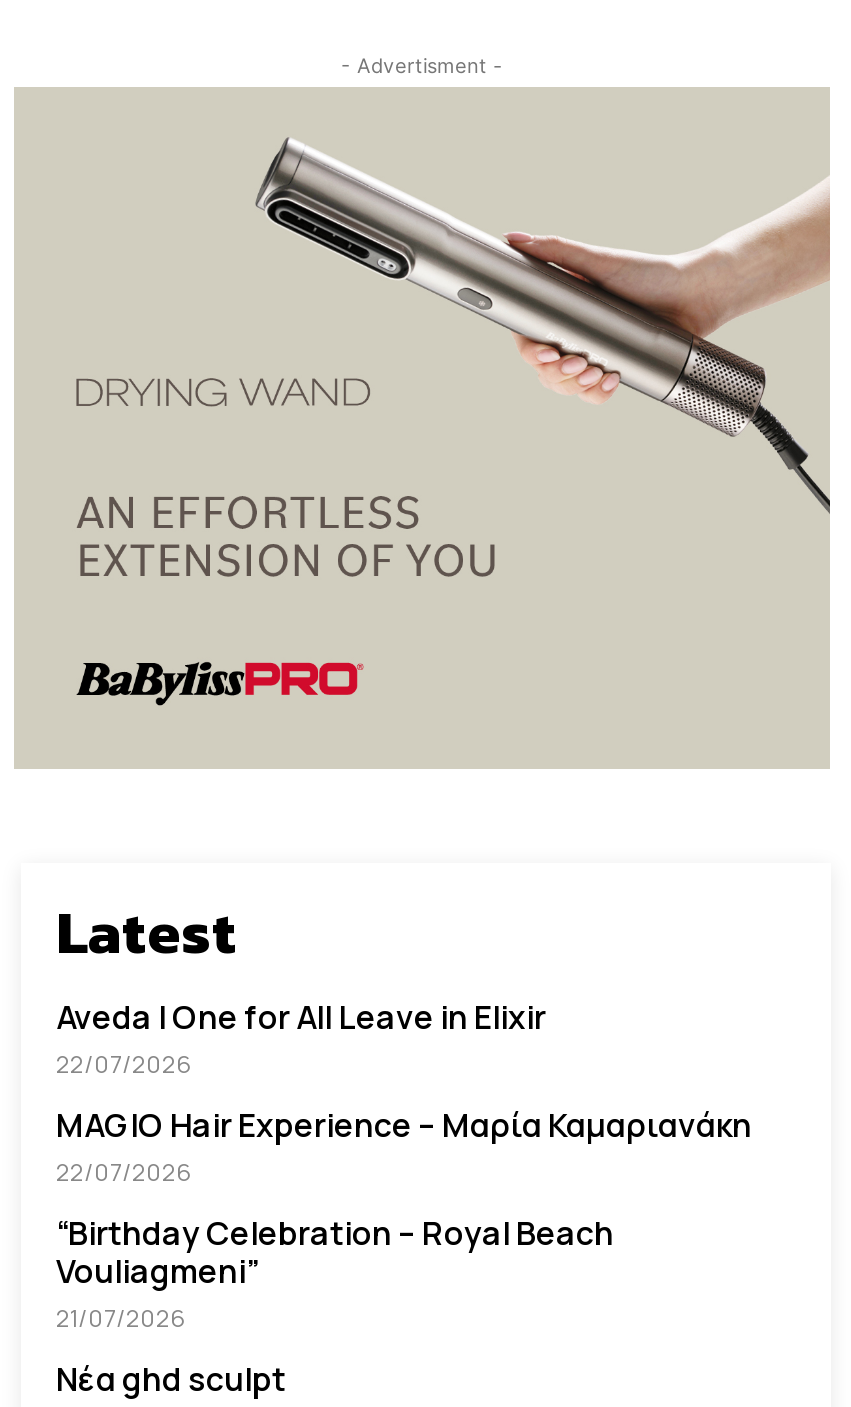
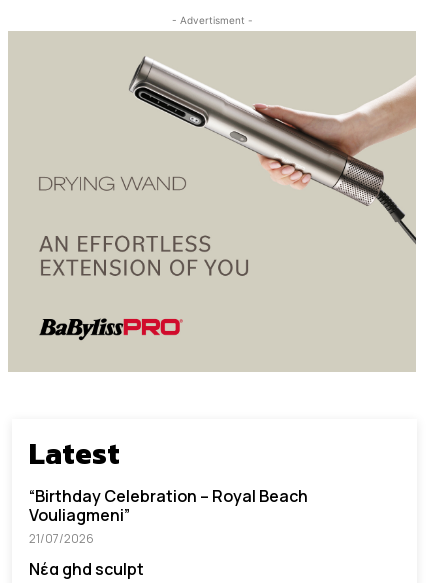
[56,996,752,1190] Aveda I One for All Leave in Elixir | 22/07/2026 | MAGIO Hair Experience – Μαρία Καμαριανάκη | 22/07/2026 -> none

